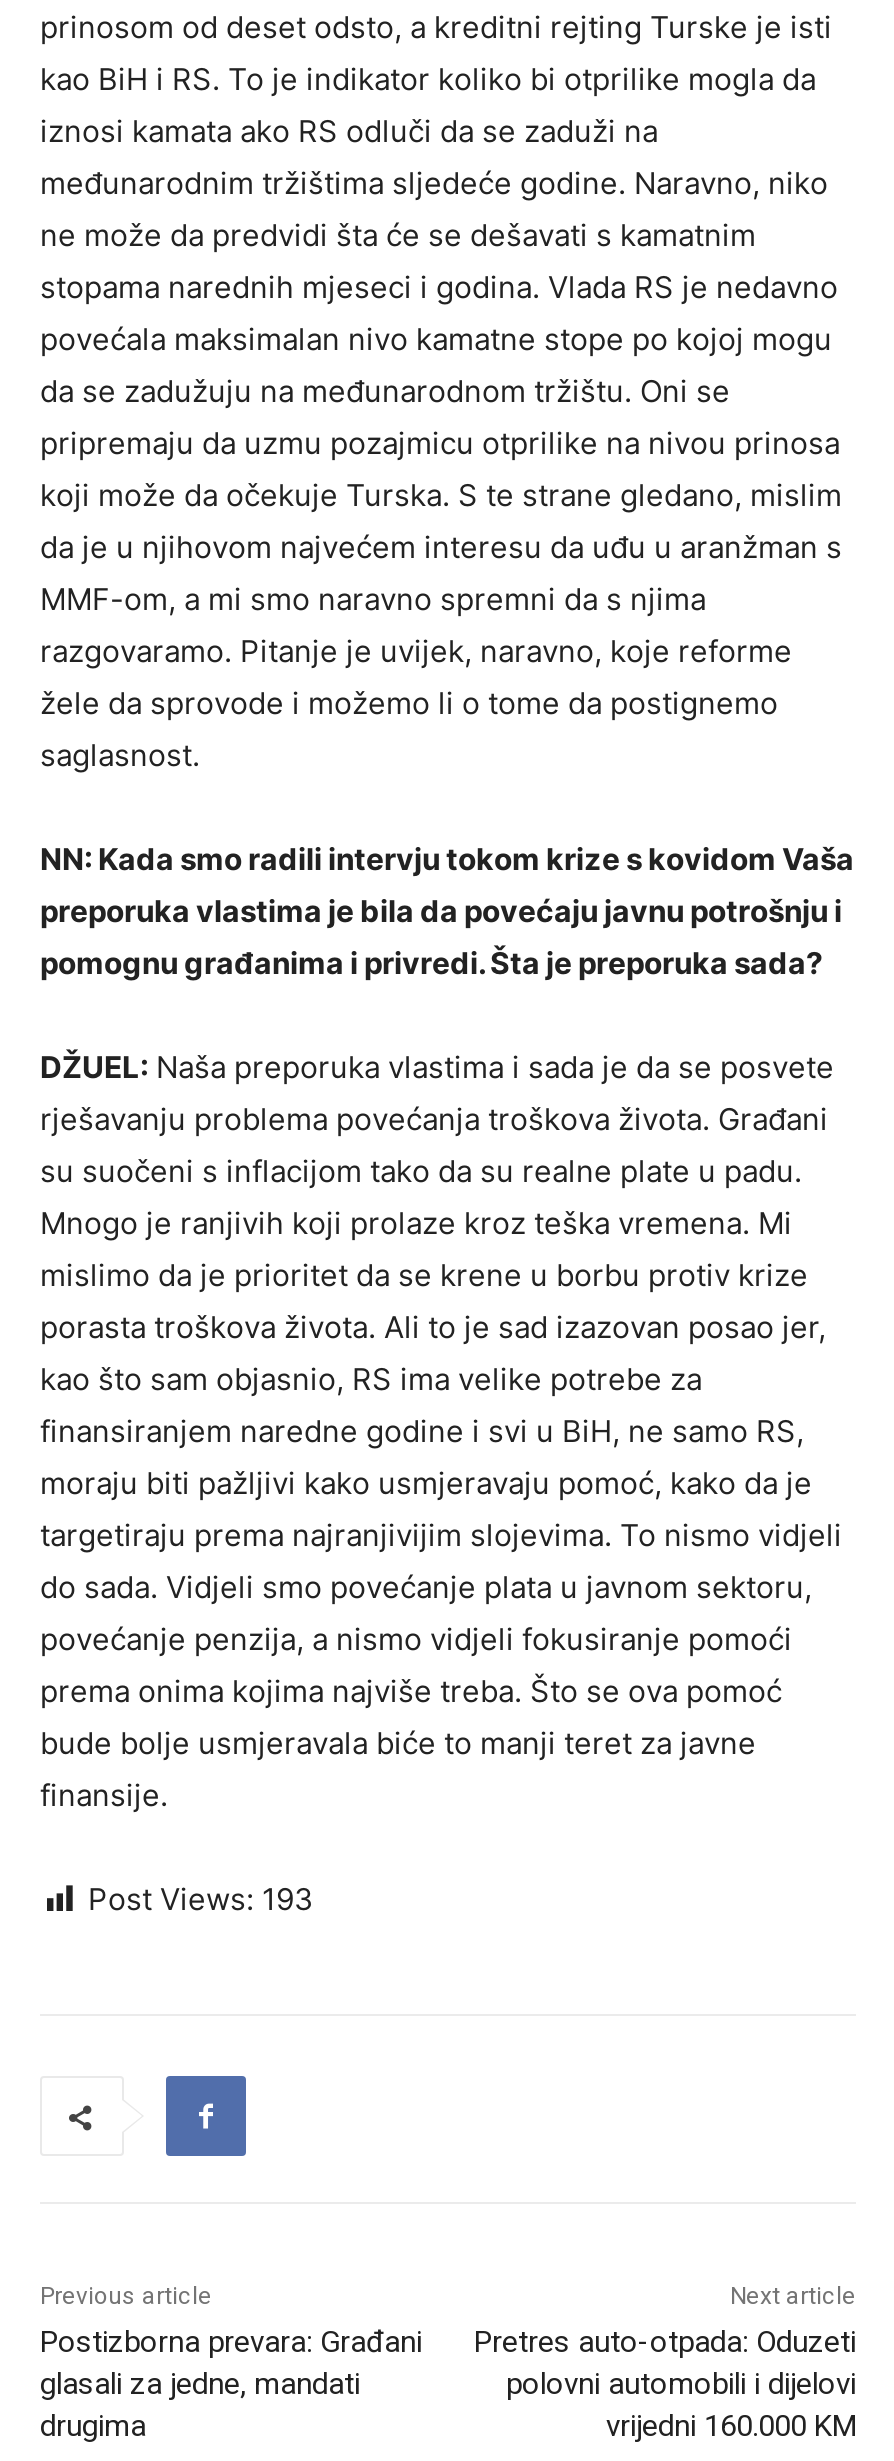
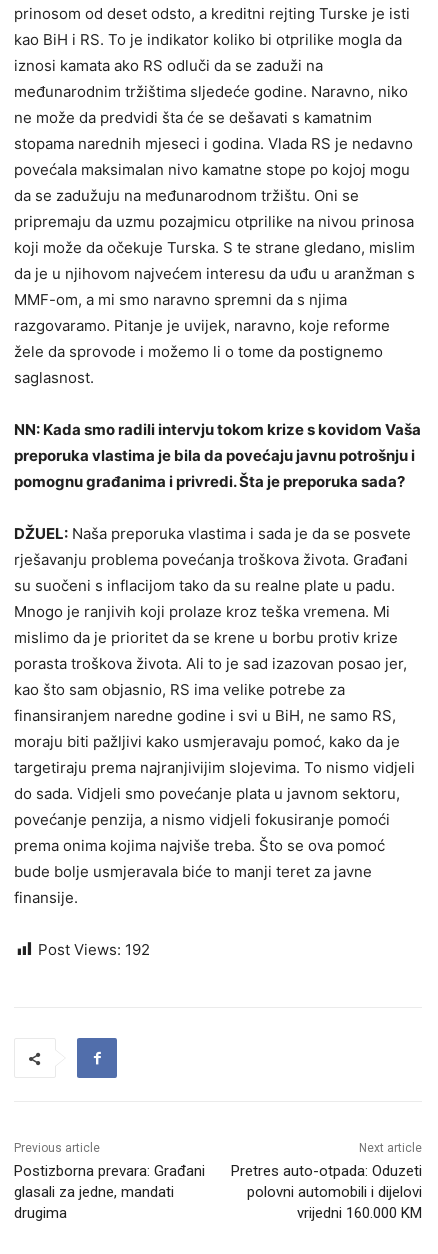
[88,1880,314,1918] Post Views: 193 -> [38,940,150,959] Post Views: 192

